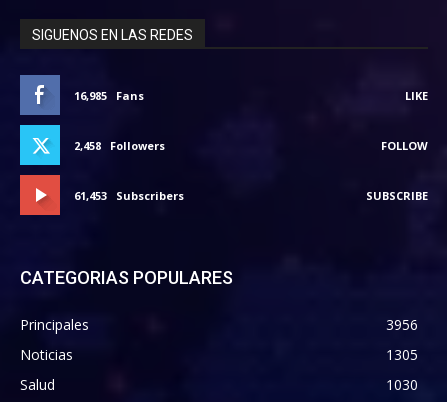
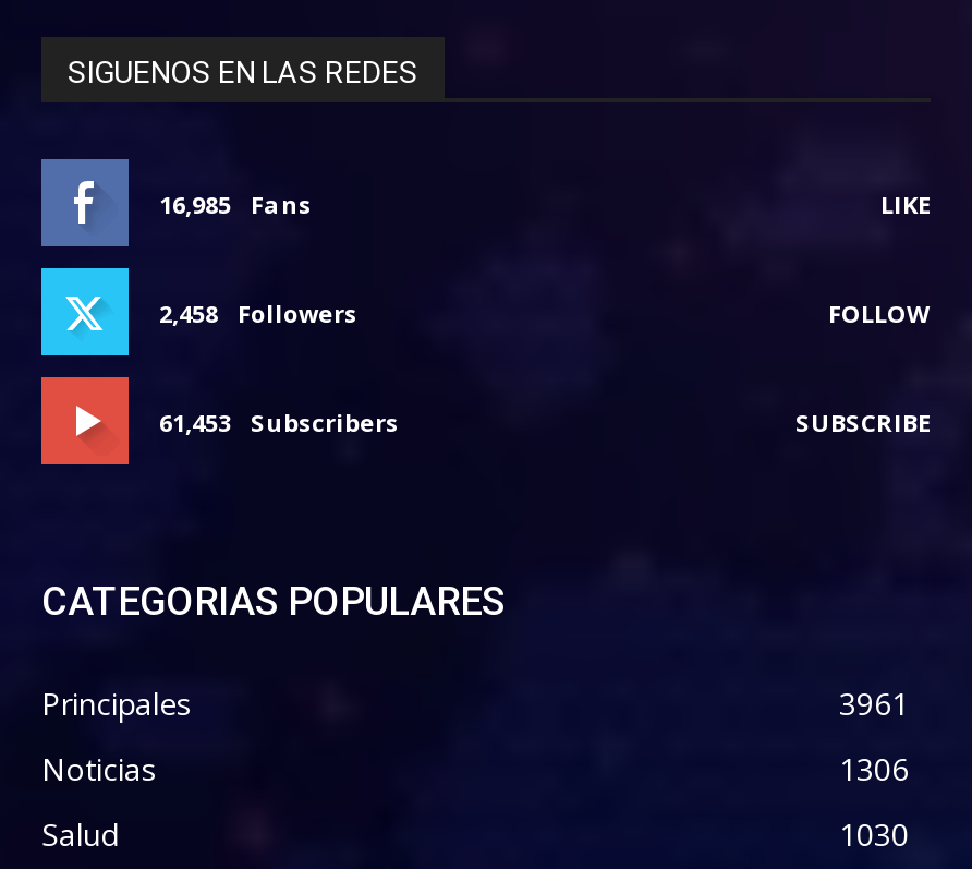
[386,315,418,334] 3956 -> [839,682,909,723] 3961
[386,345,418,364] 1305 -> [839,747,909,789] 1306

